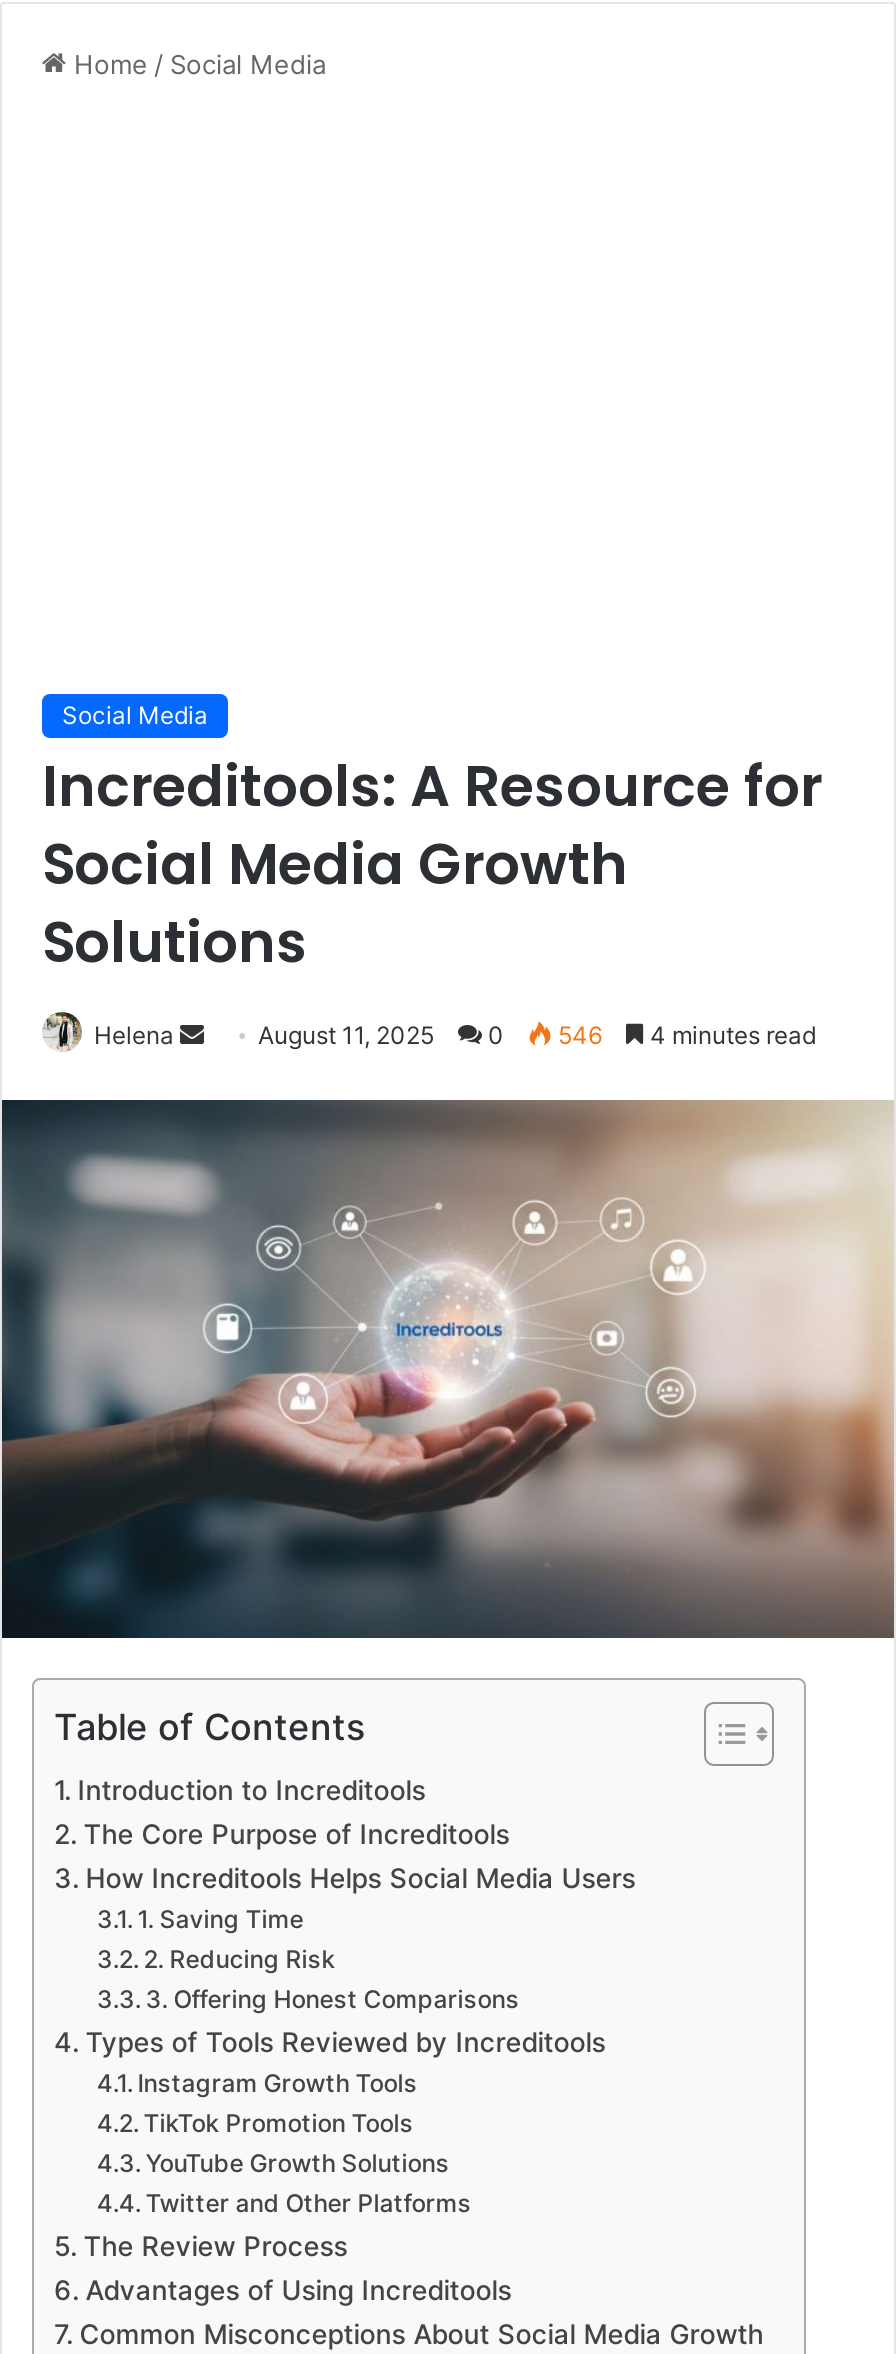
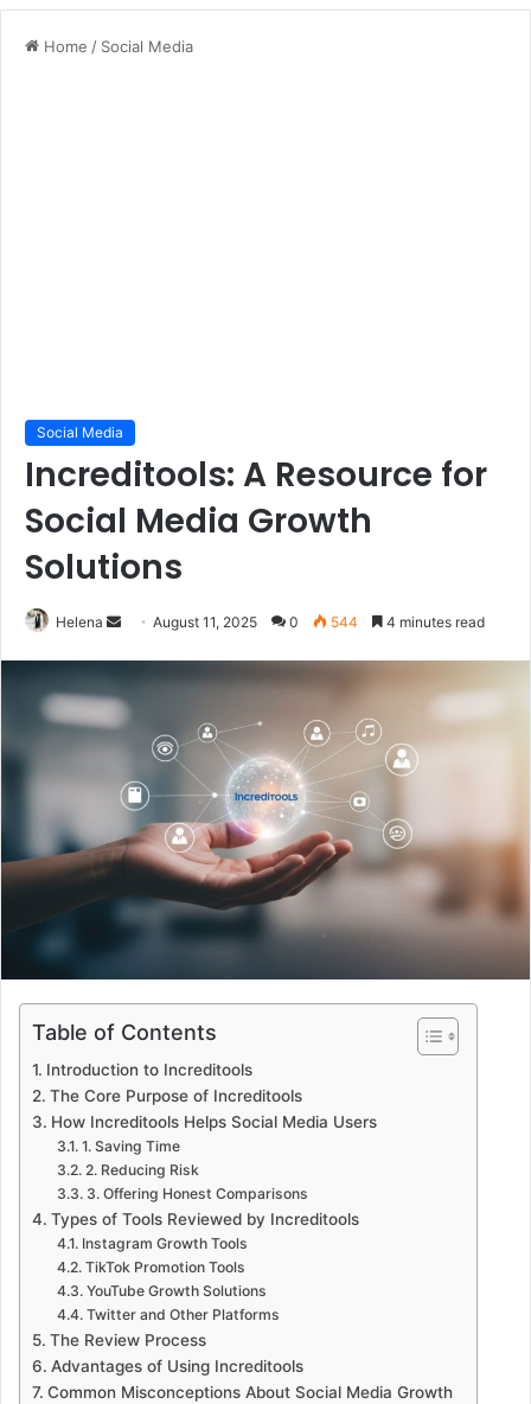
[552,1020,602,1050] 546 -> [327,613,358,631] 544

